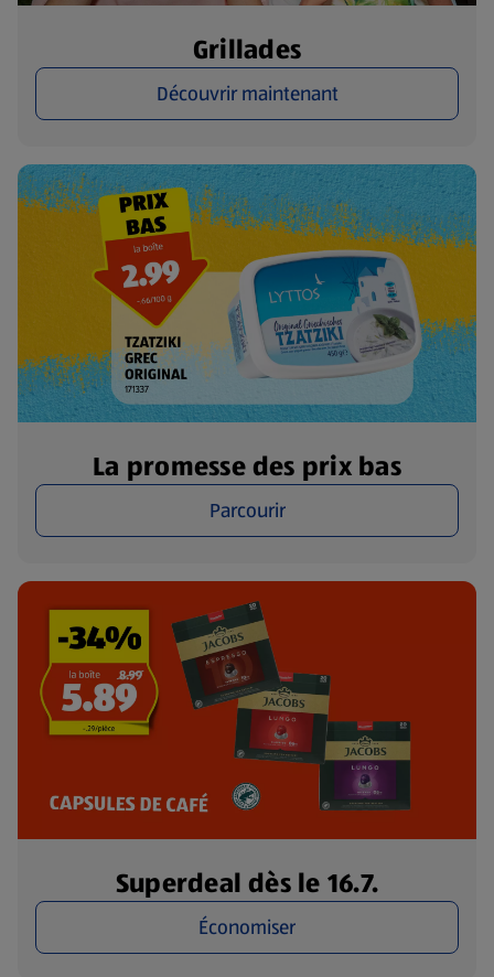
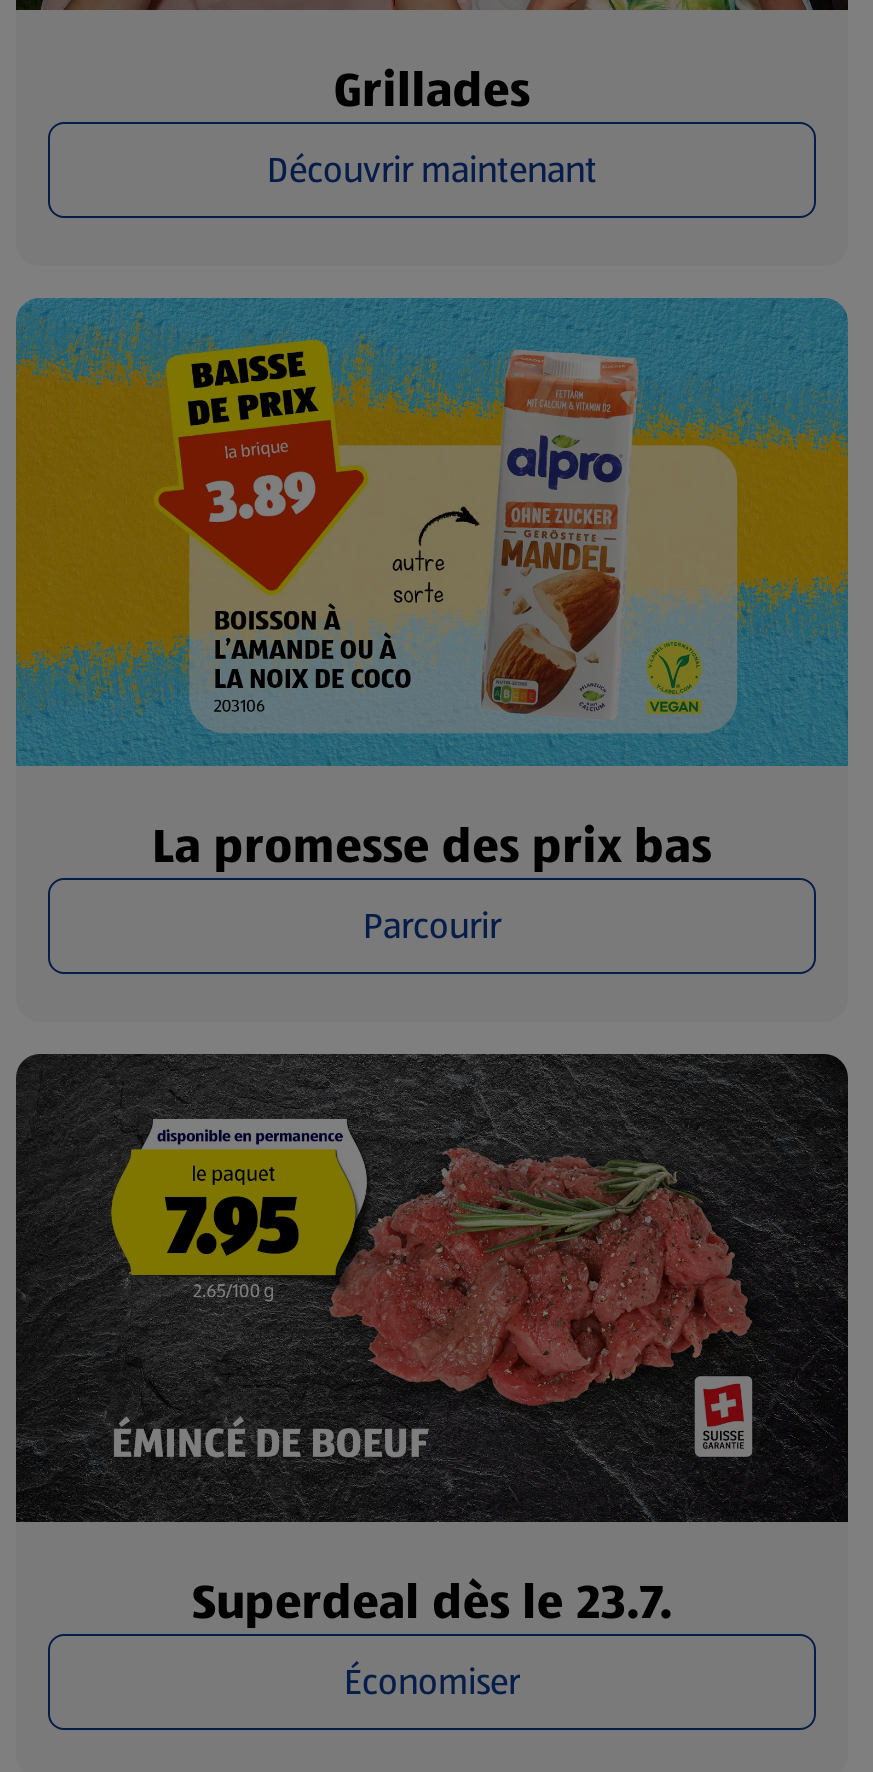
[72,192,425,395] [image] -> [156,348,756,718] [image]
[17,580,477,902] [image] | Superdeal dès le 16.7. -> [14,1052,850,1636] [image] | Superdeal dès le 23.7.

